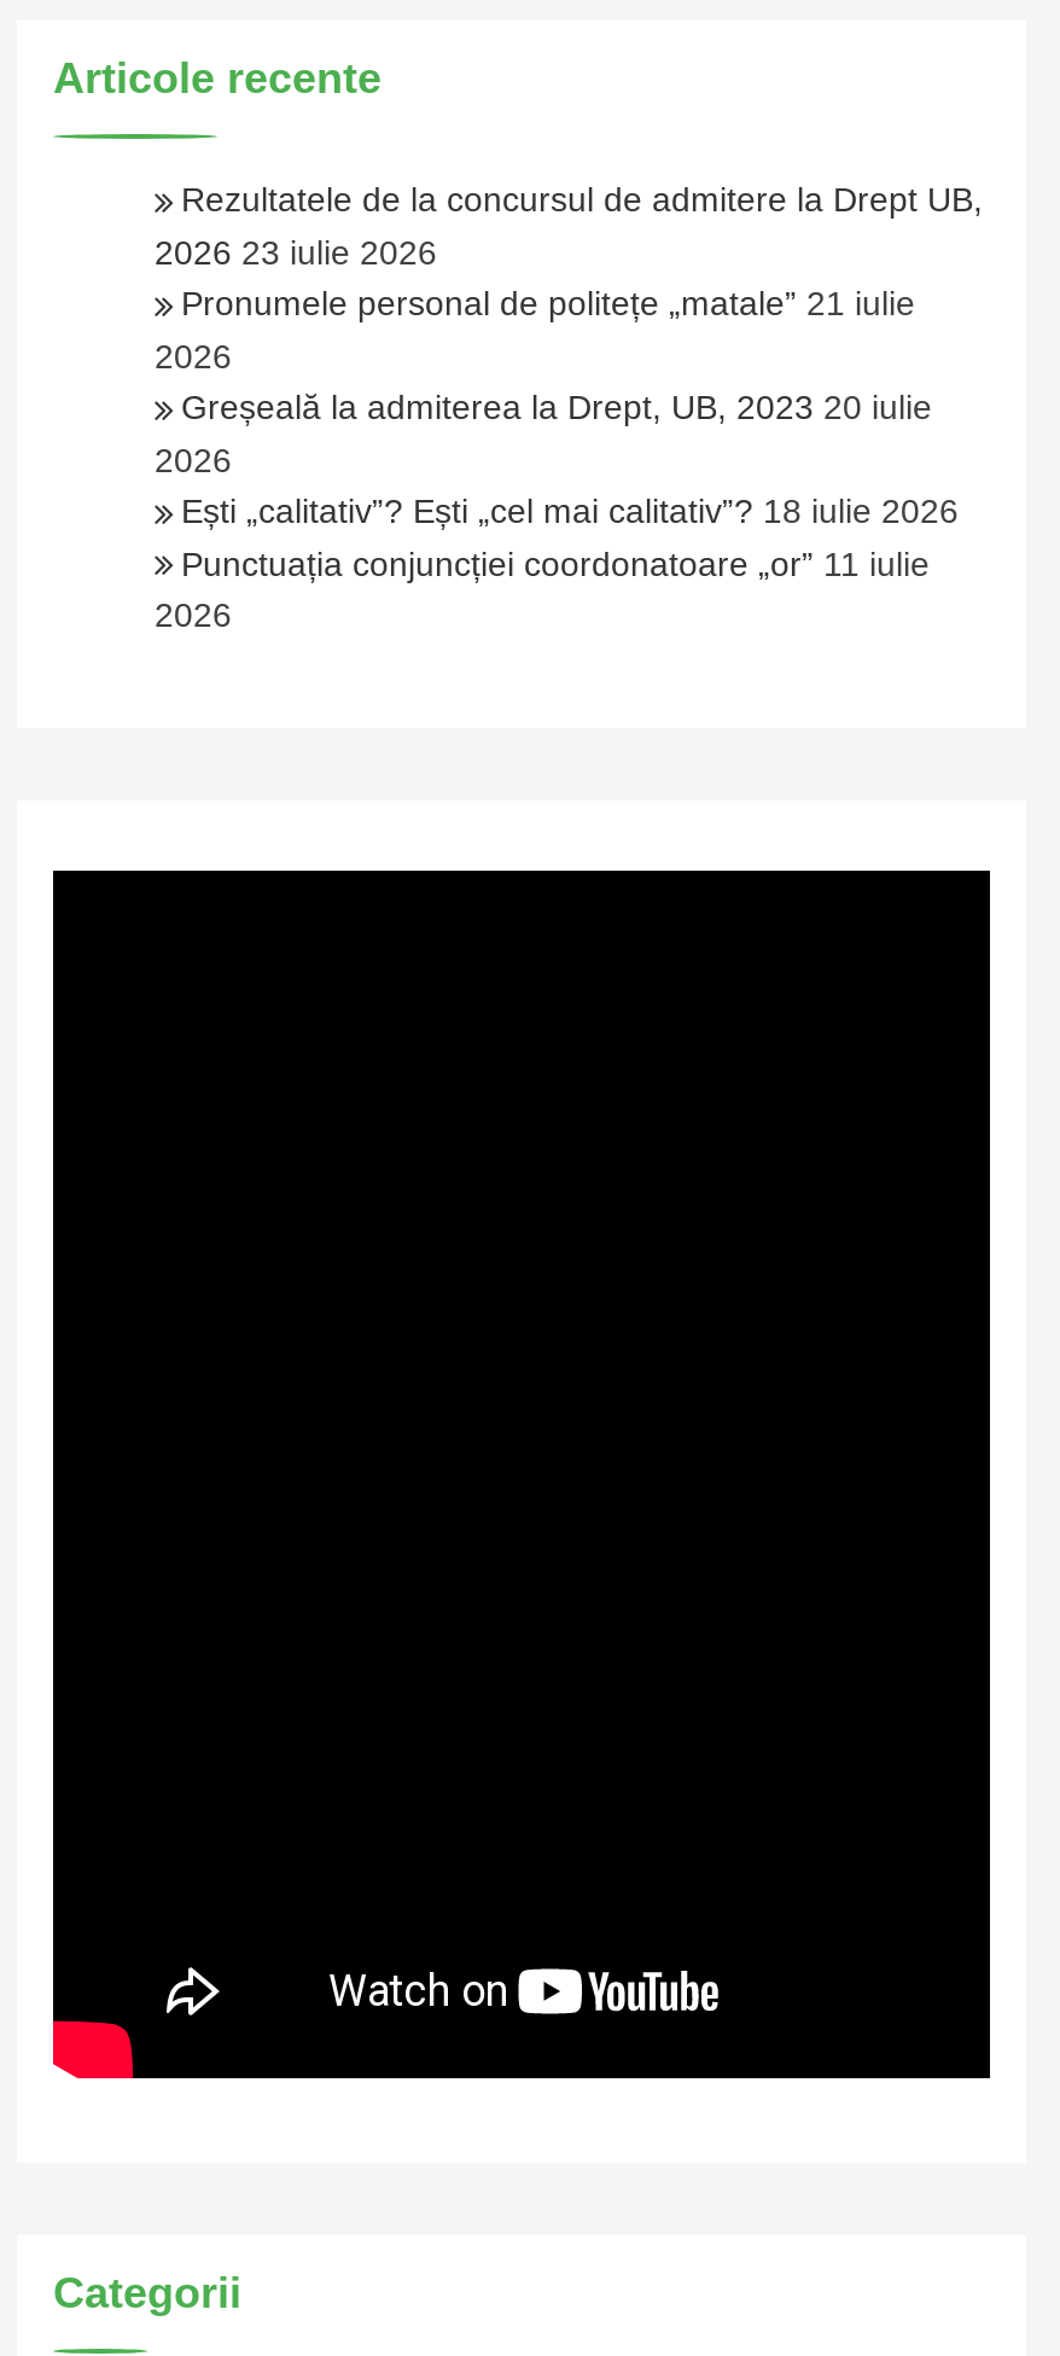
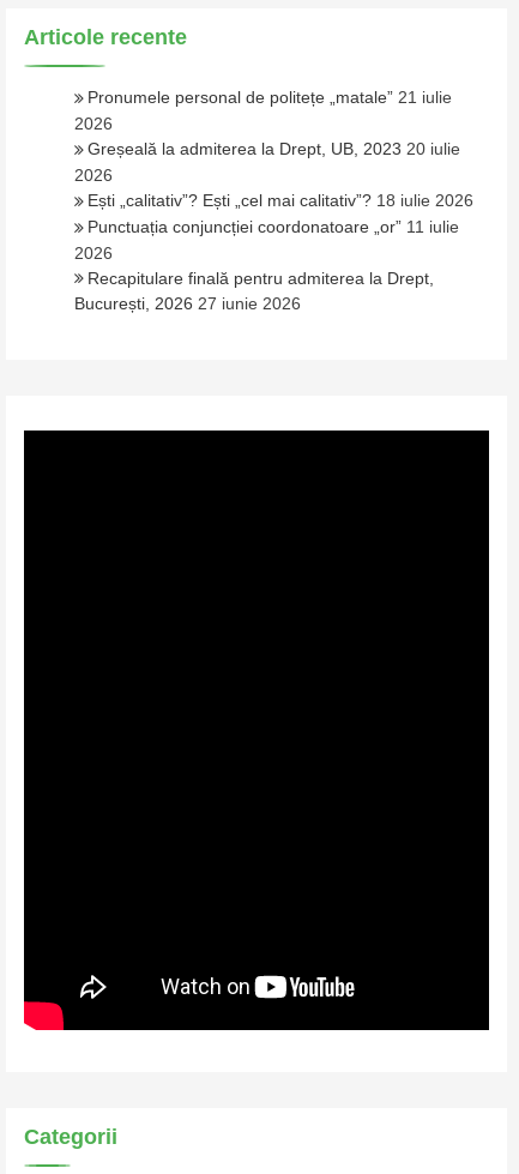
[155,181,983,272] Rezultatele de la concursul de admitere la Drept UB, | 2026 23 iulie 2026 -> none
moved [155,284,959,635] -> [74,88,473,262]: Pronumele personal de politețe „matale” 21 iulie | 2026 | Greșeală la admiterea la Drept, UB, 2023 20 iulie | 2026 | Ești „calitativ”? Ești „cel mai calitativ”? 18 iulie 2026 | Punctuația conjuncției coordonatoare „or” 11 iulie | 2026
none -> [74,268,434,313] Recapitulare finală pentru admiterea la Drept, | București, 2026 27 iunie 2026

